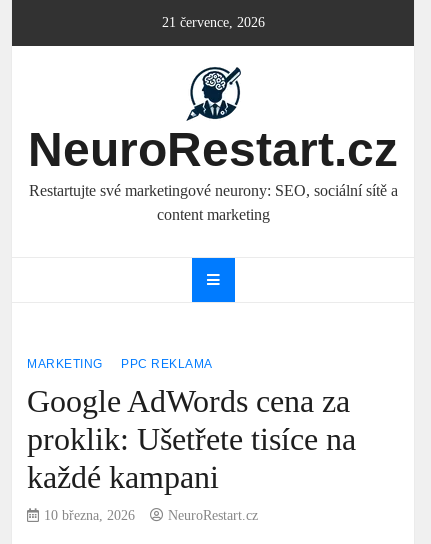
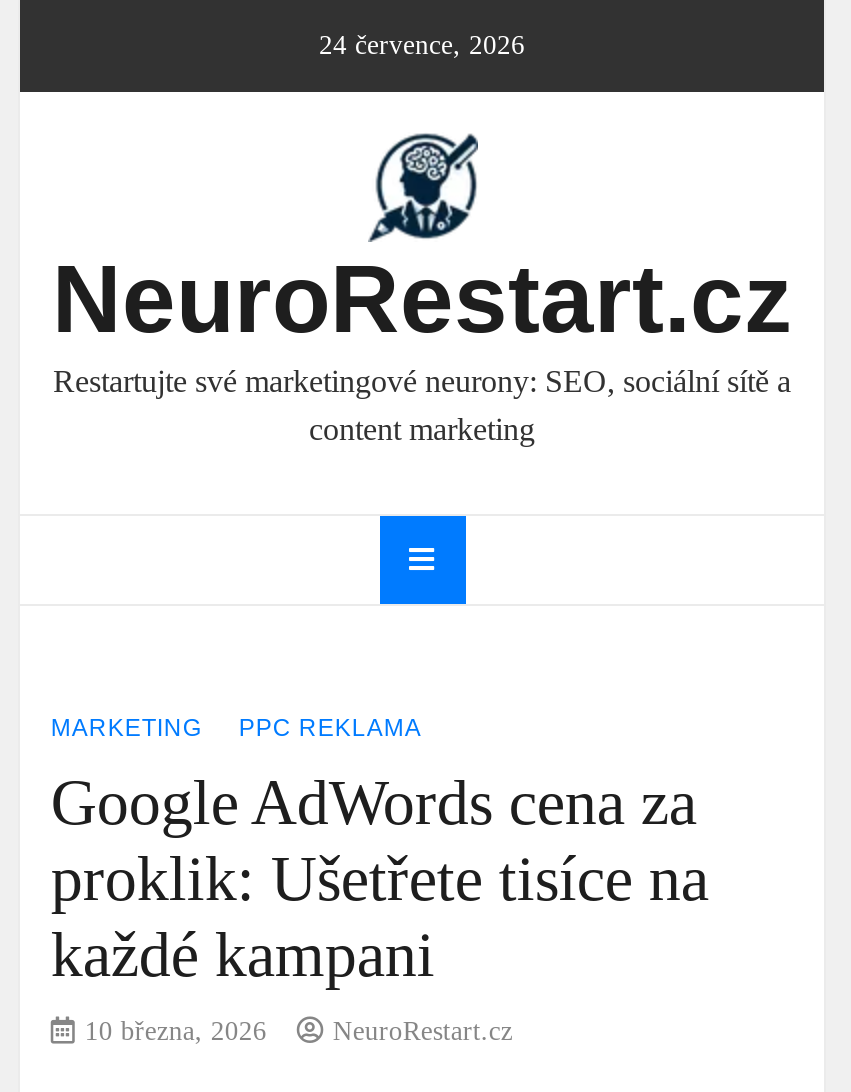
[161,15,264,30] 21 července, 2026 -> [319,30,525,60] 24 července, 2026

